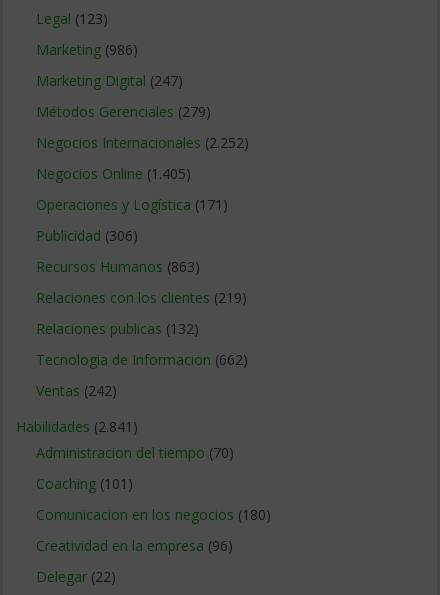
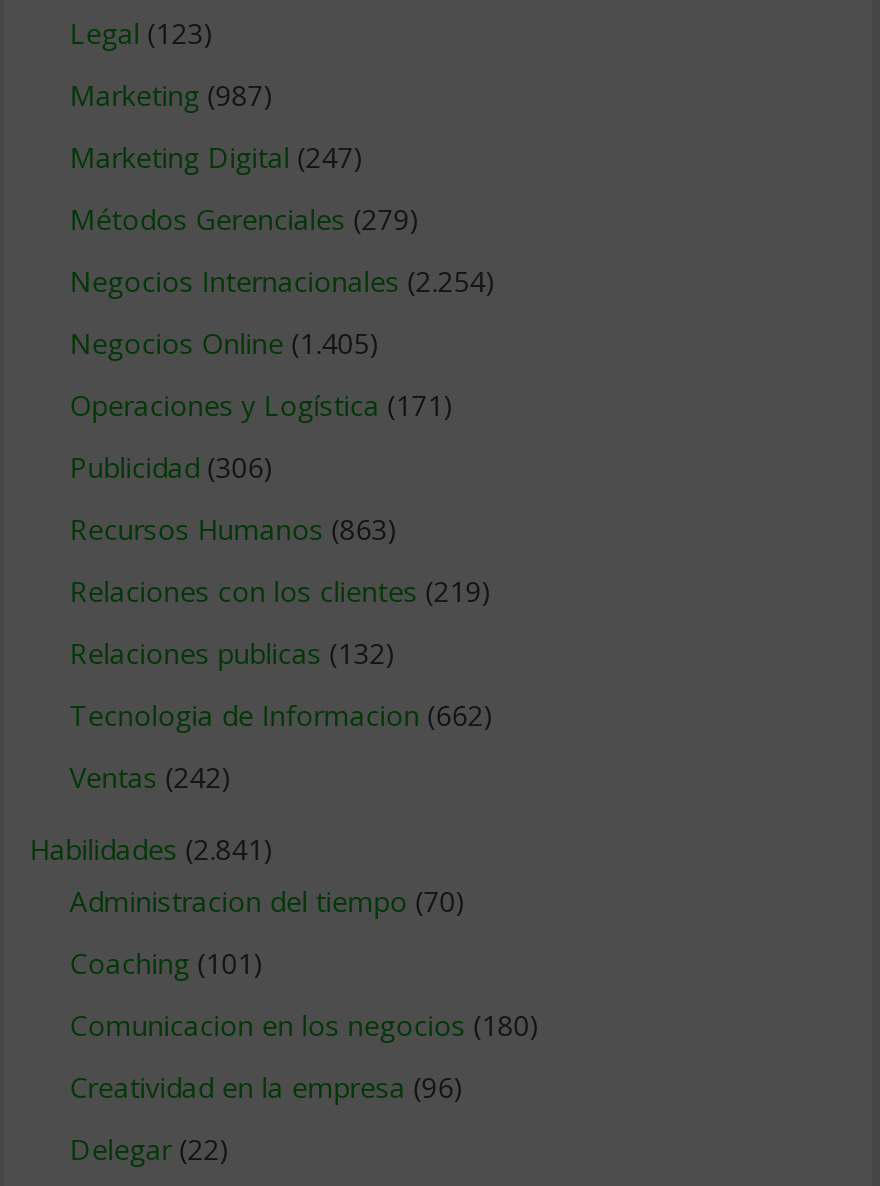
[36,40,138,59] Marketing (986) -> [70,76,274,114] Marketing (987)
[36,133,249,152] Negocios Internacionales (2.252) -> [70,262,496,300] Negocios Internacionales (2.254)

